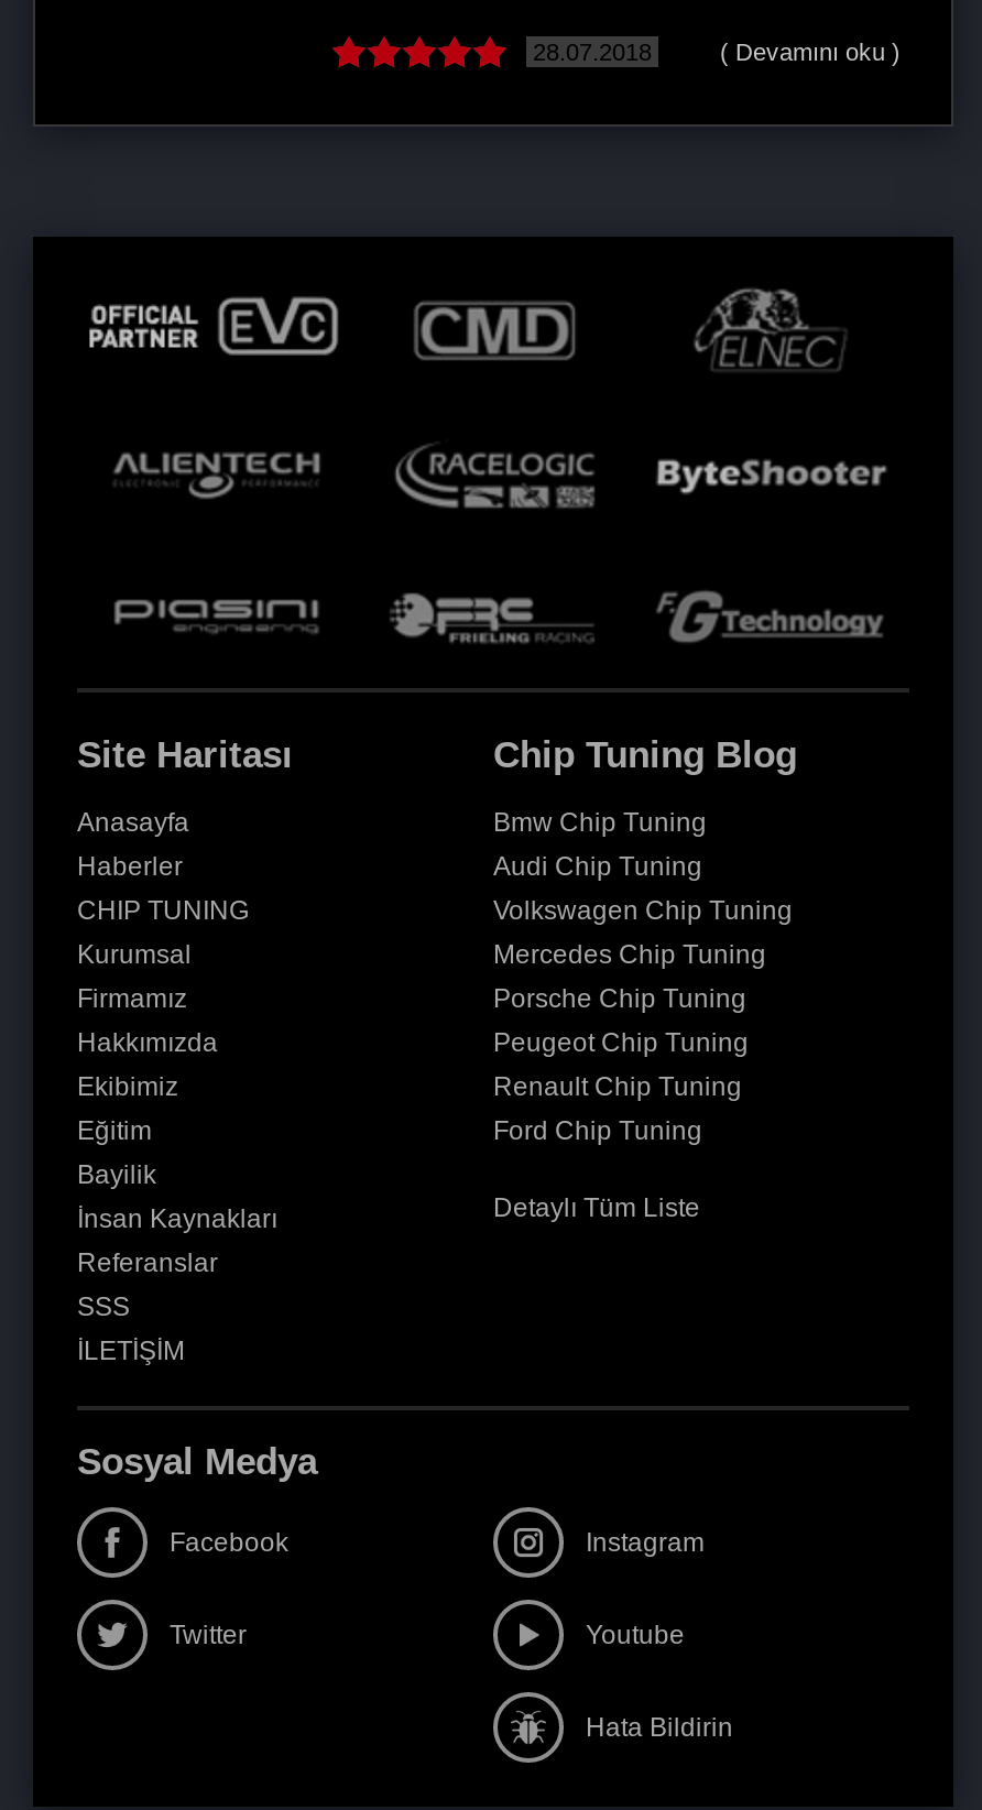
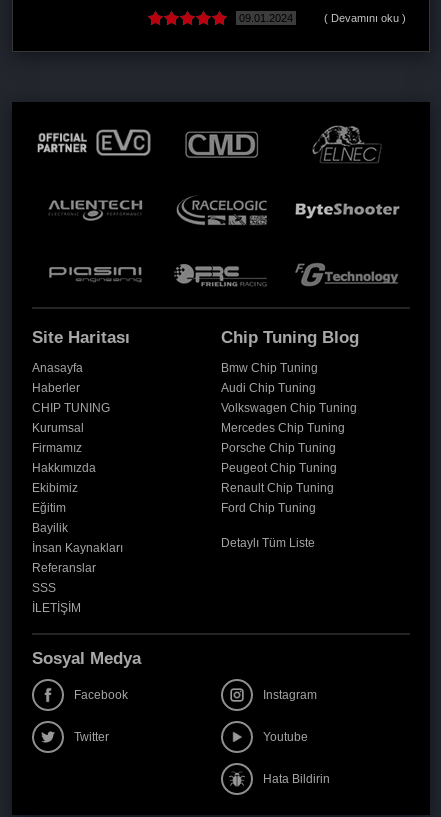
[533,39,652,65] 28.07.2018 -> [239,12,293,24] 09.01.2024

